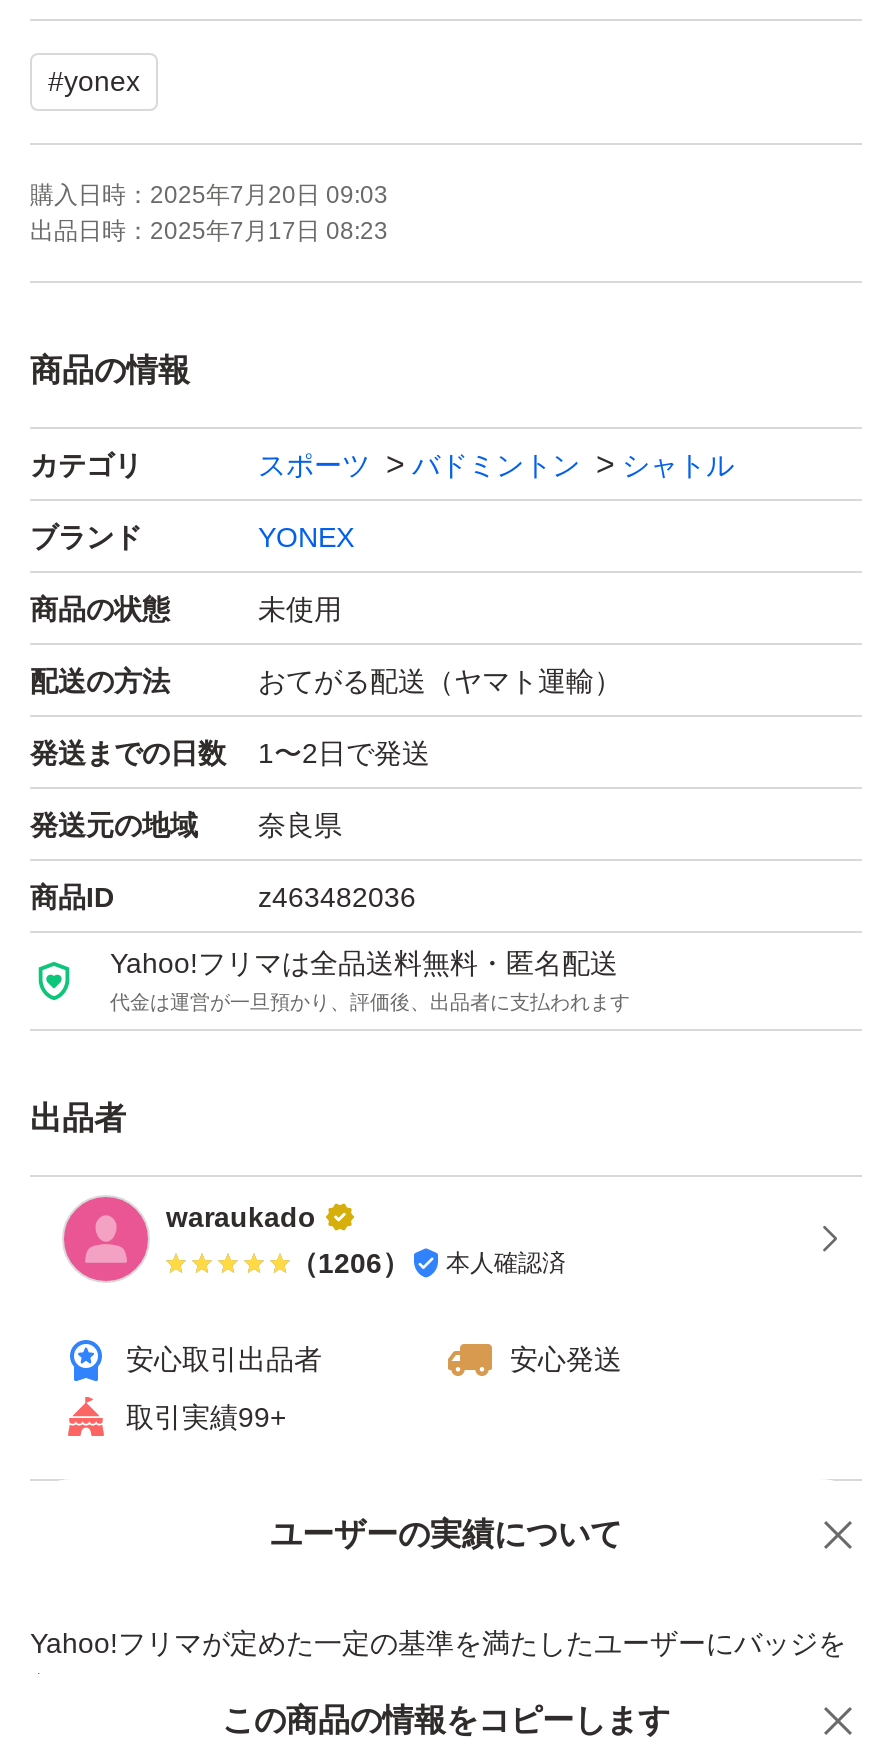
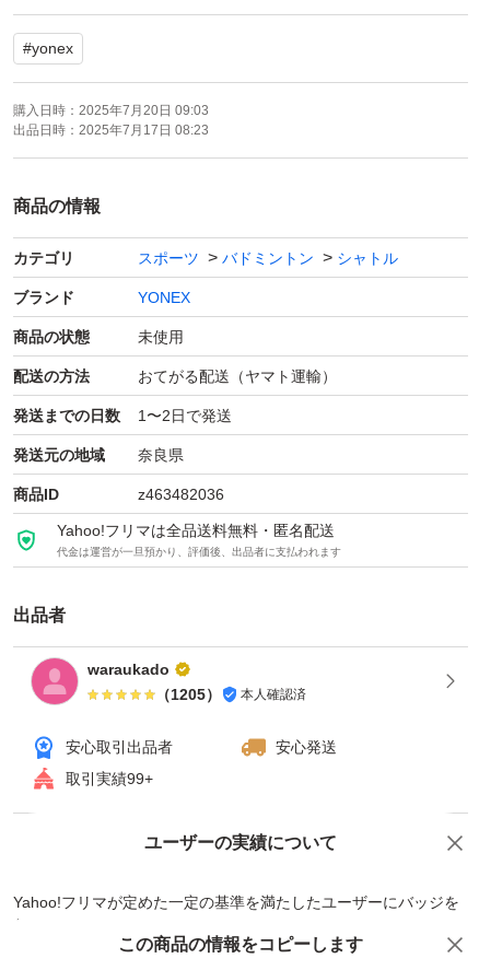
[290,1247,566,1279] （1206） 本人確認済 -> [155,686,306,703] （1205） 本人確認済

